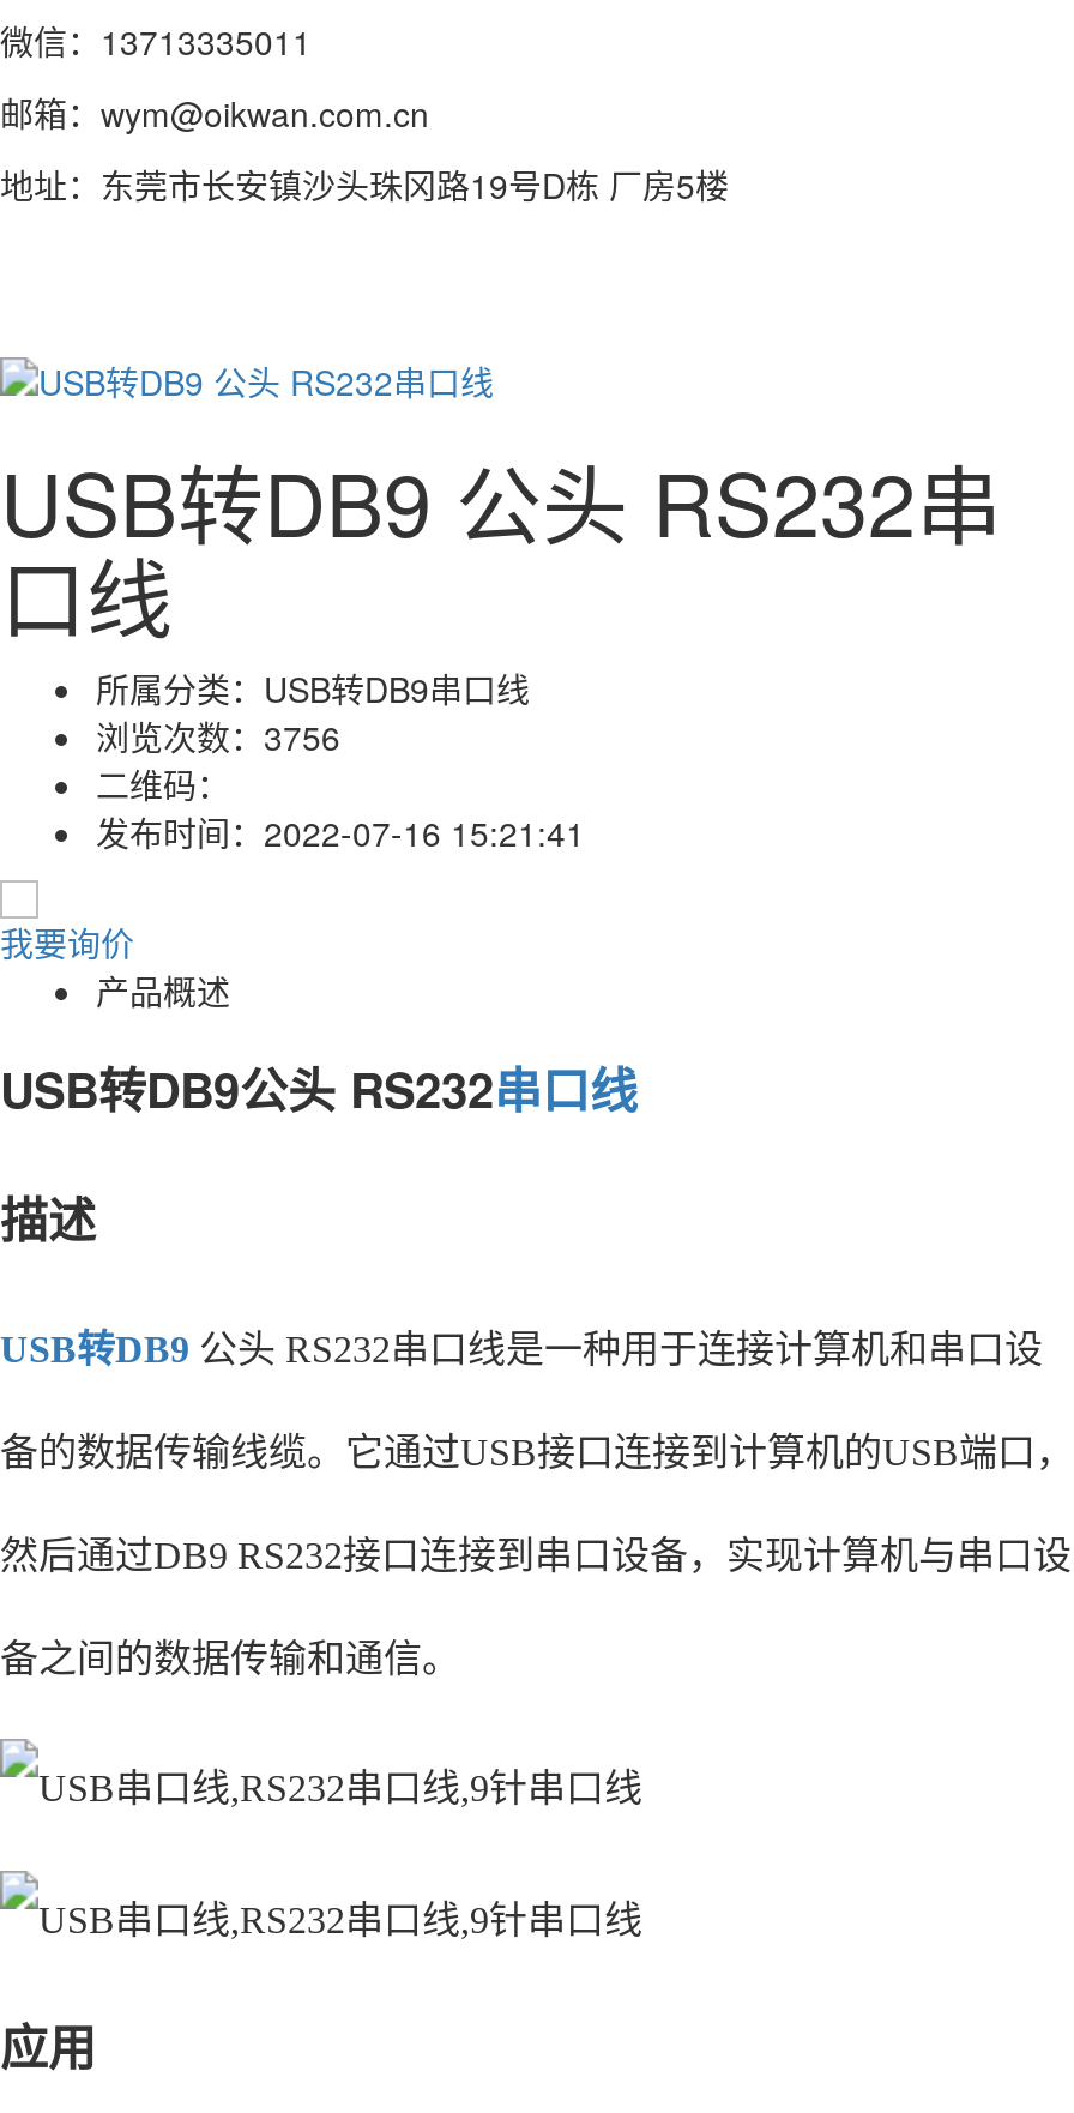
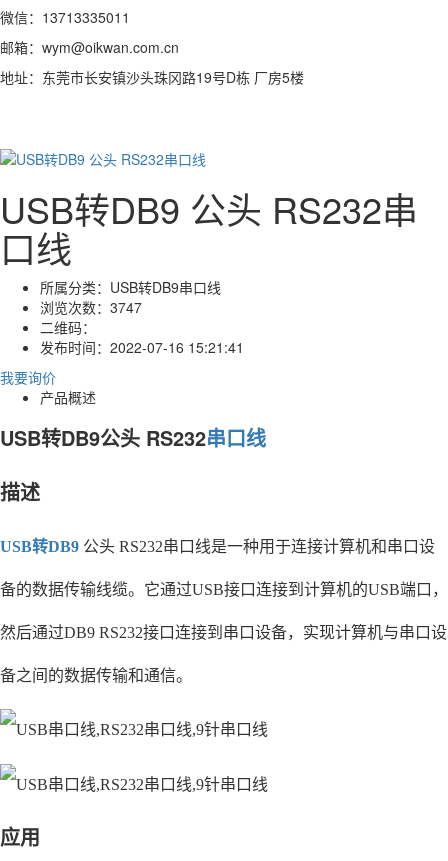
[96,712,340,760] 浏览次数：3756 -> [40,297,142,317] 浏览次数：3747

